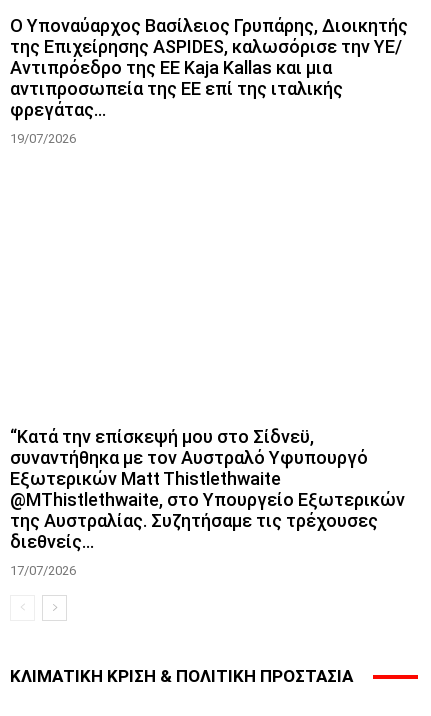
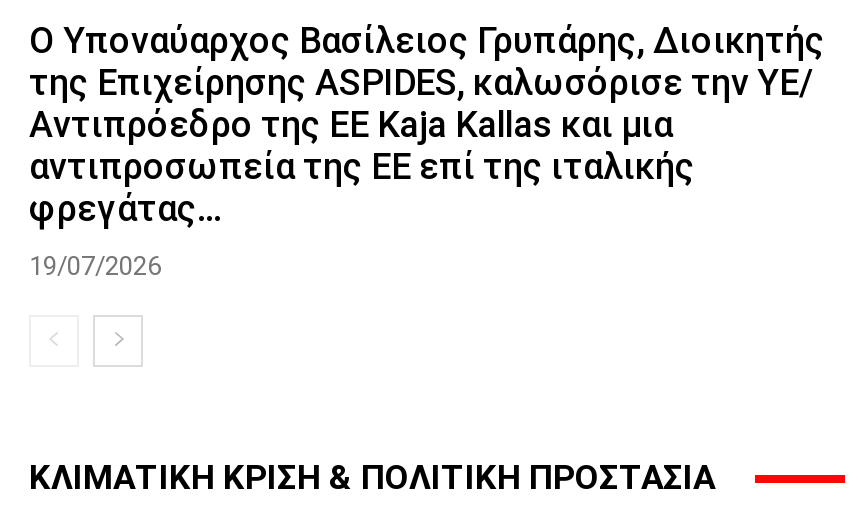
[10,426,405,578] “Κατά την επίσκεψή μου στο Σίδνεϋ, | συναντήθηκα με τον Αυστραλό Υφυπουργό | Εξωτερικών Matt Thistlethwaite | @MThistlethwaite, στο Υπουργείο Εξωτερικών | της Αυστραλίας. Συζητήσαμε τις τρέχουσες | διεθνείς... | 17/07/2026 -> none

